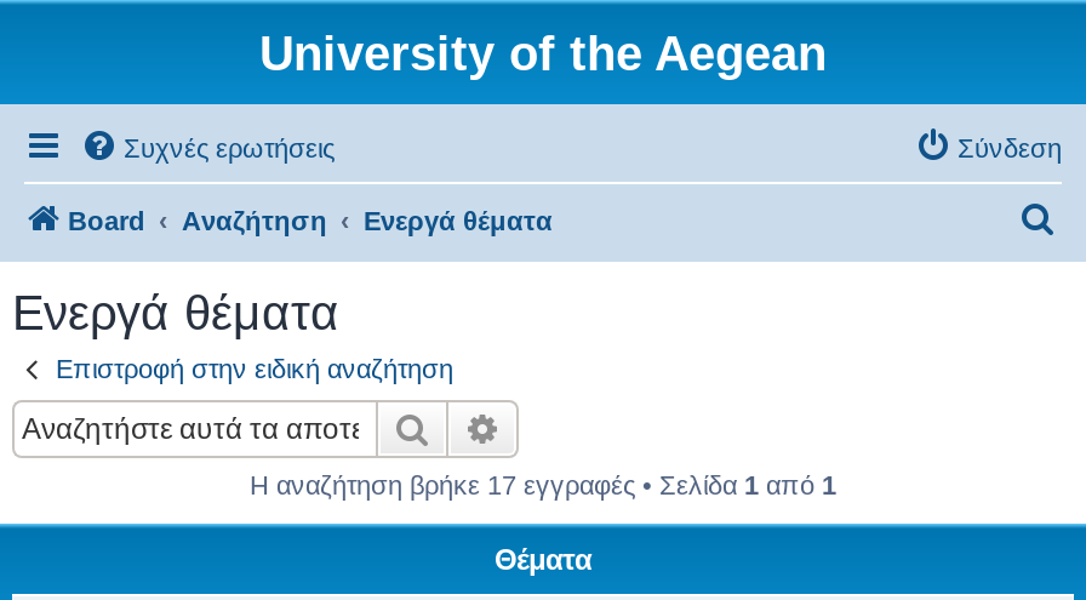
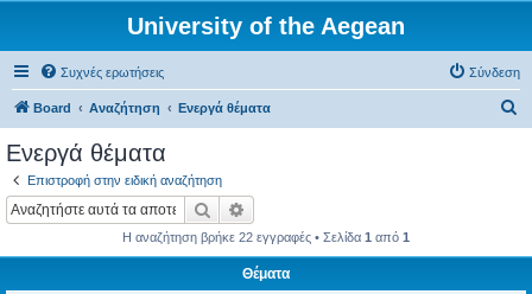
[250,469,836,498] Η αναζήτηση βρήκε 17 εγγραφές • Σελίδα 1 από 1 -> [122,229,410,244] Η αναζήτηση βρήκε 22 εγγραφές • Σελίδα 1 από 1

